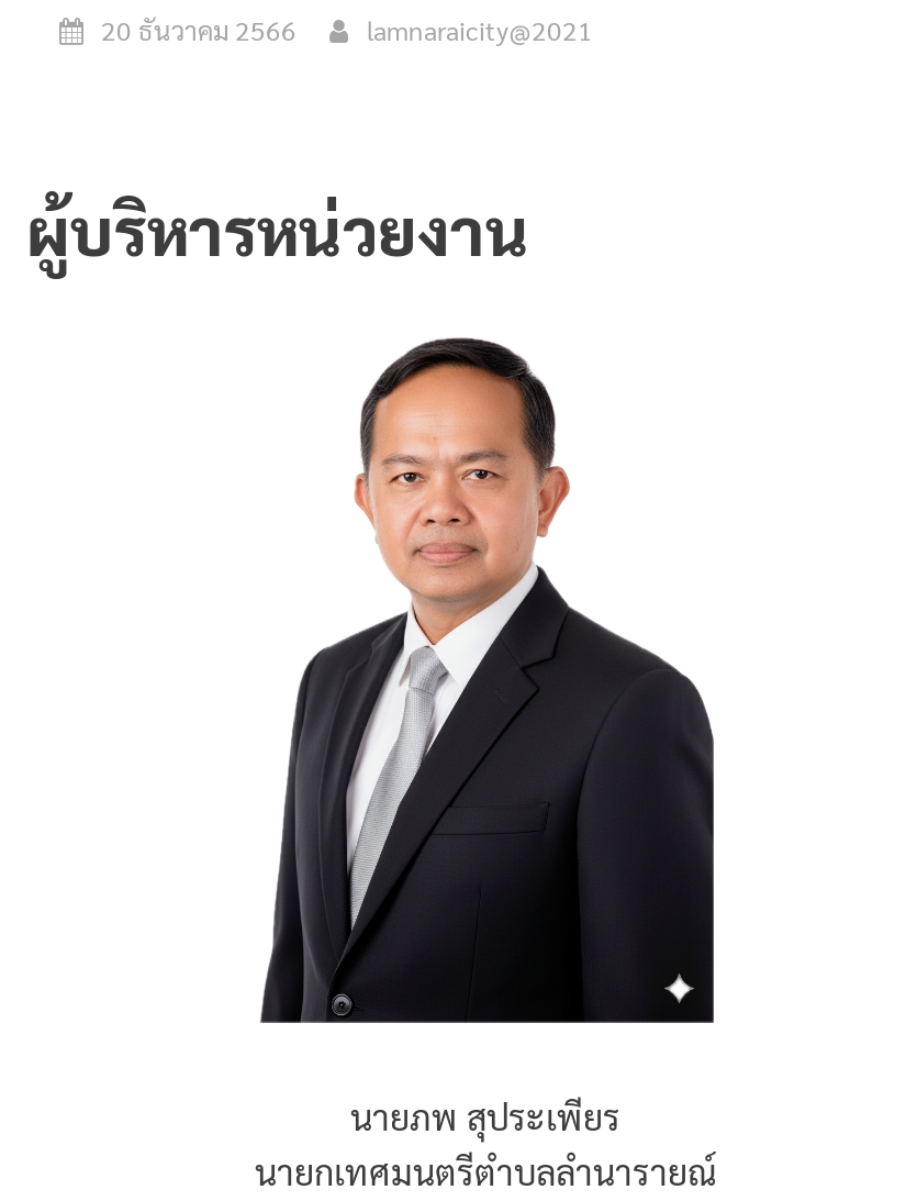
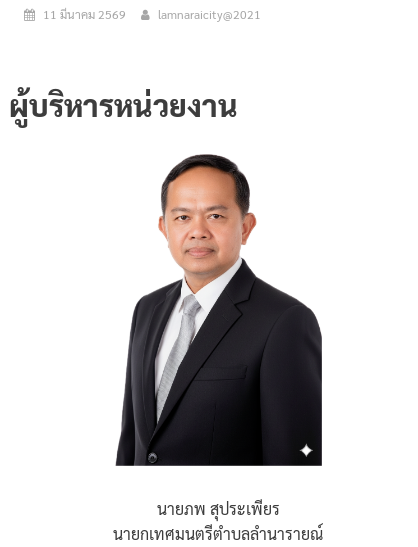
[101,12,297,47] 20 ธันวาคม 2566 -> [43,6,126,22] 11 มีนาคม 2569

